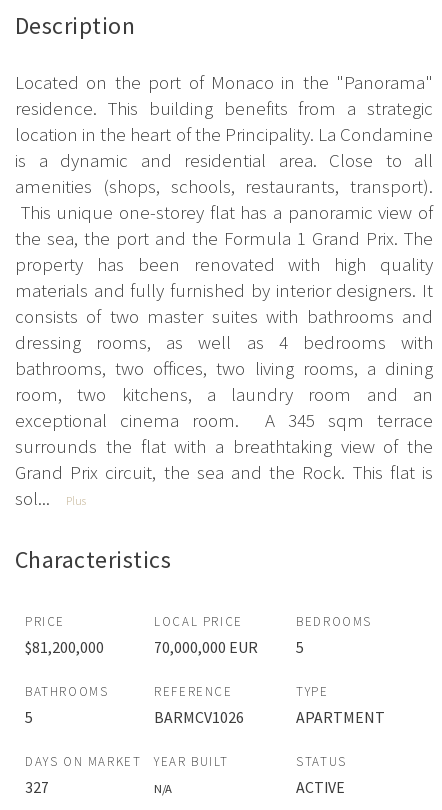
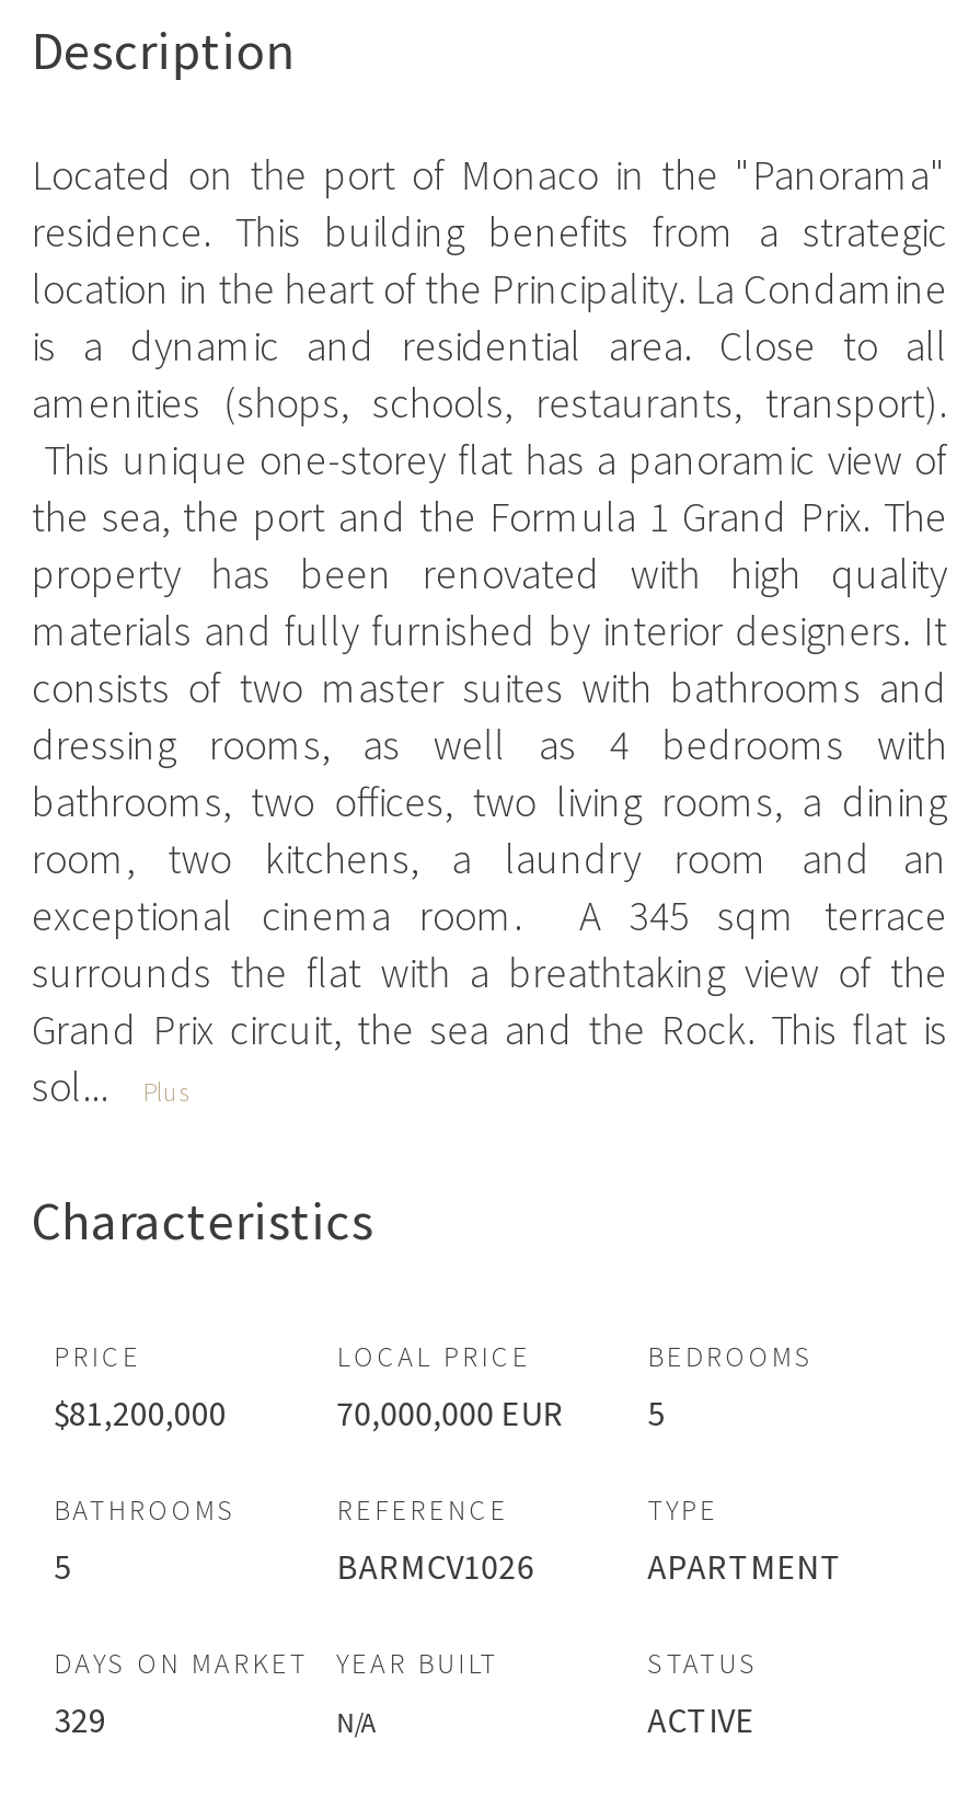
[25,777,49,797] 327 -> [54,1697,106,1740] 329

